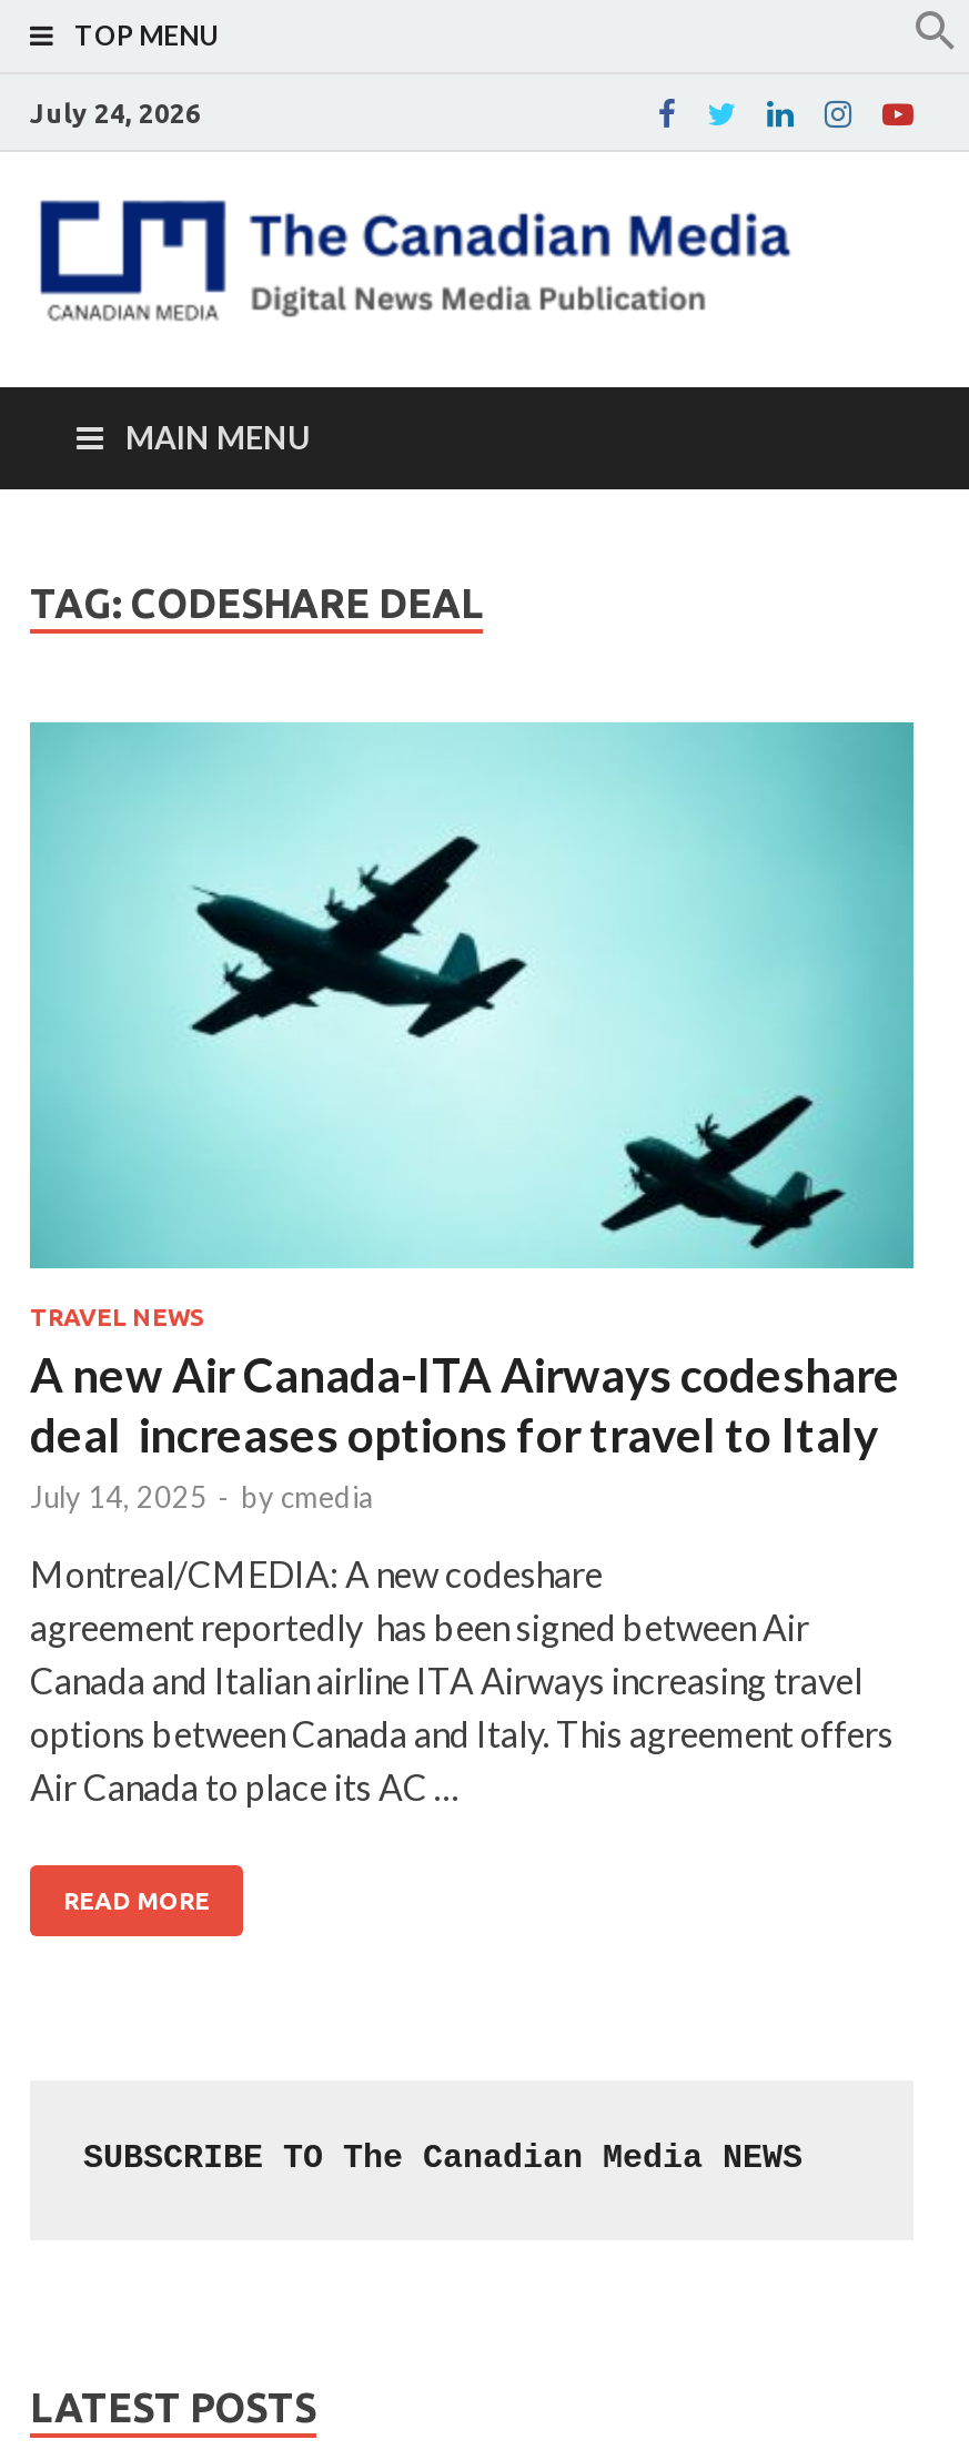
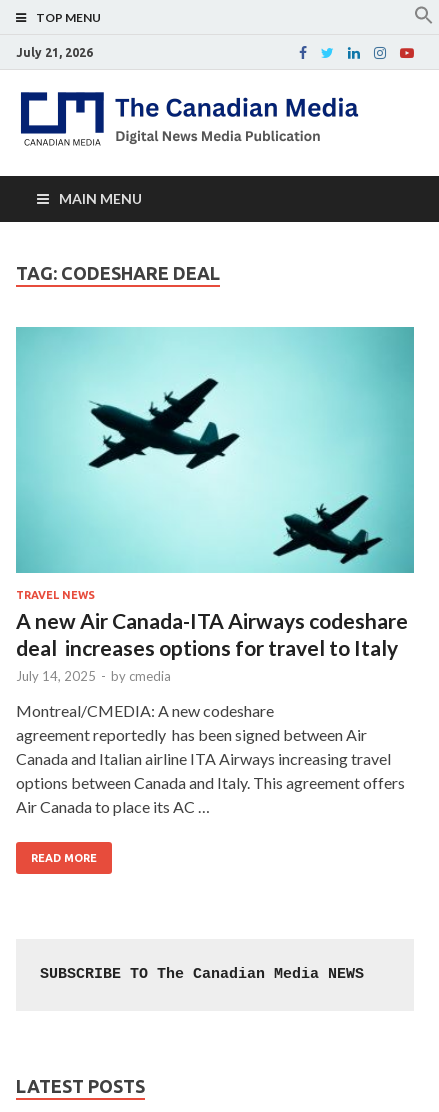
[30,98,201,126] July 24, 2026 -> [16,45,93,58] July 21, 2026

